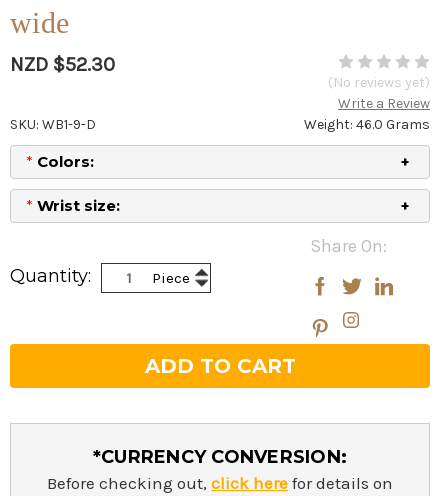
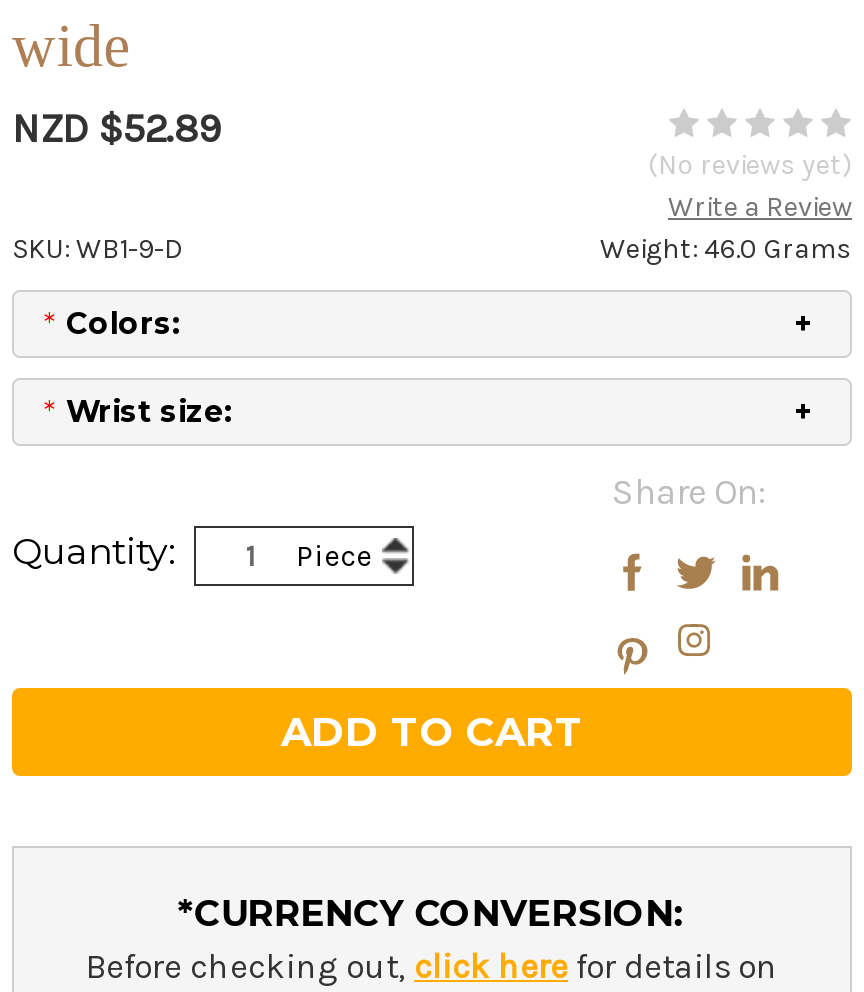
[10,53,115,76] NZD $52.30 -> [12,106,220,152] NZD $52.89

